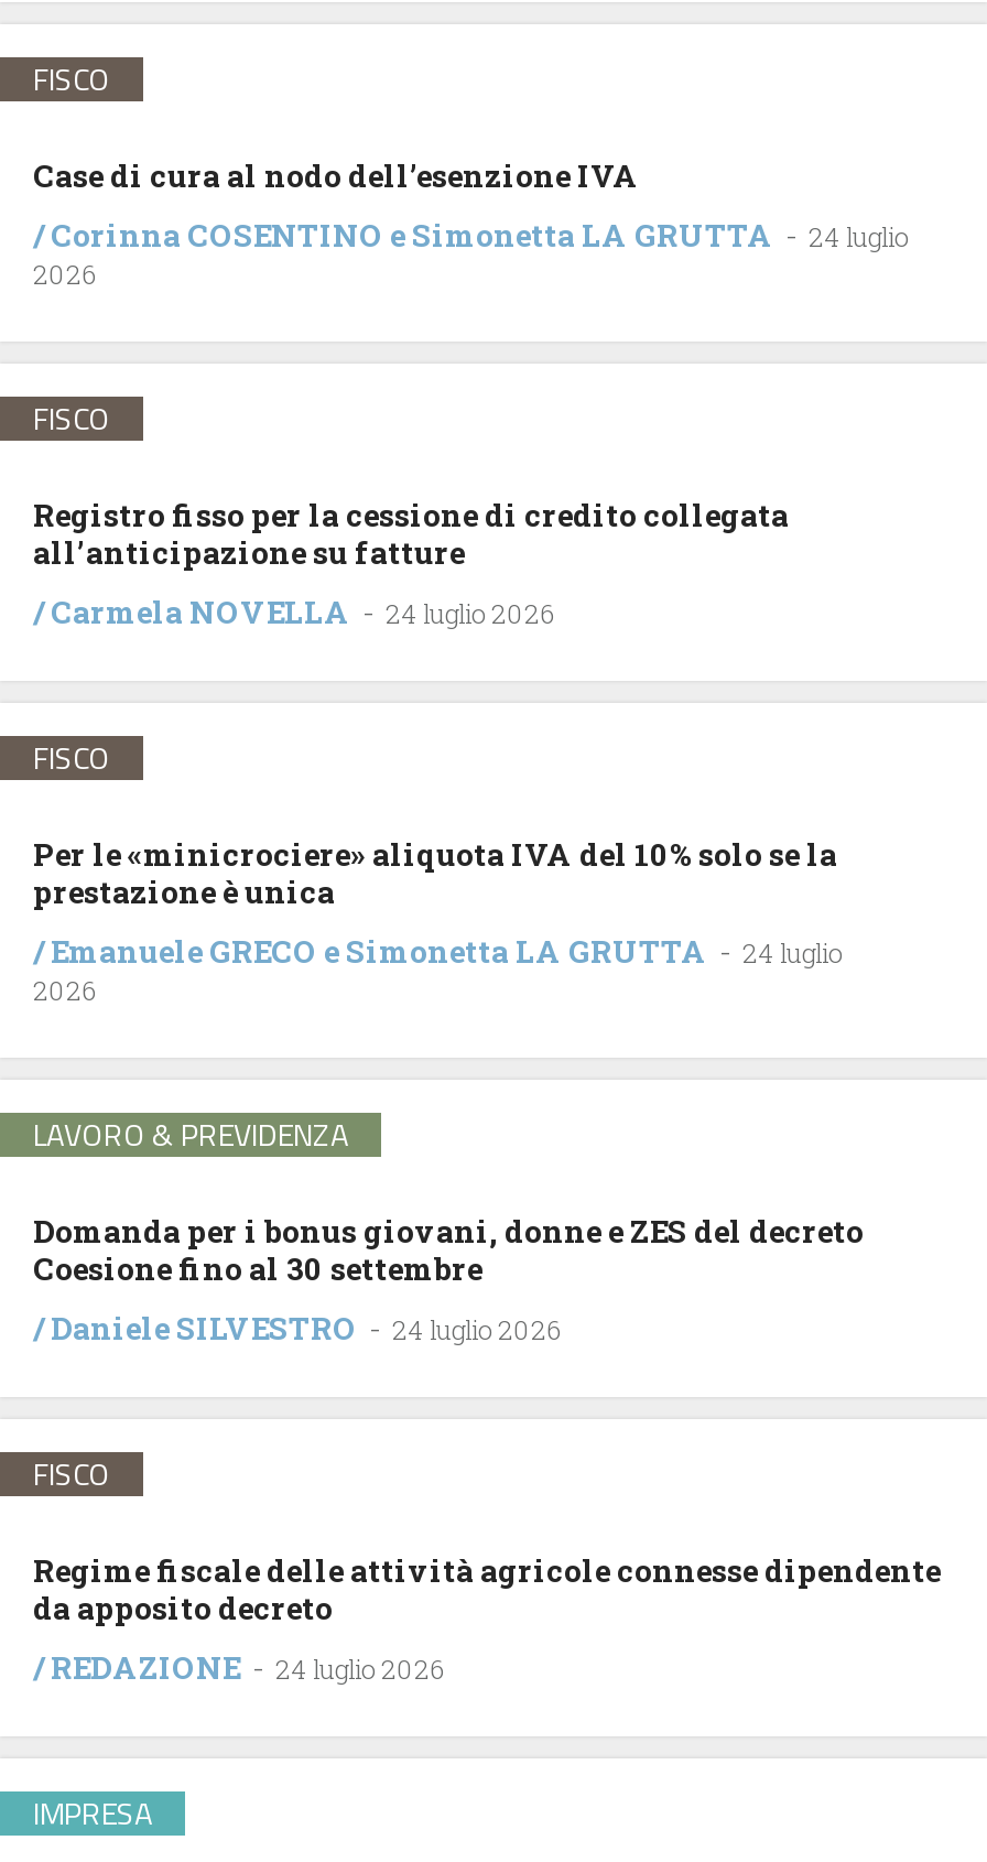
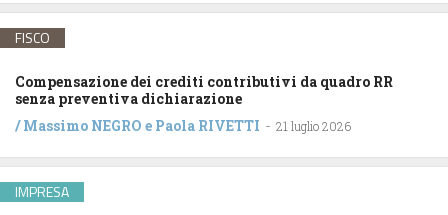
[33,154,941,1688] Case di cura al nodo dell’esenzione IVA | /Corinna COSENTINO e Simonetta LA GRUTTA - 24 luglio | 2026 | FISCO | Registro fisso per la cessione di credito collegata | all’anticipazione su fatture | /Carmela NOVELLA - 24 luglio 2026 | FISCO | Per le «minicrociere» aliquota IVA del 10% solo se la | prestazione è unica | /Emanuele GRECO e Simonetta LA GRUTTA - 24 luglio | 2026 | LAVORO & PREVIDENZA | Domanda per i bonus giovani, donne e ZES del decreto | Coesione fino al 30 settembre | /Daniele SILVESTRO - 24 luglio 2026 | FISCO | Regime fiscale delle attività agricole connesse dipendente | da apposito decreto | /REDAZIONE - 24 luglio 2026 -> [15,72,393,135] Compensazione dei crediti contributivi da quadro RR | senza preventiva dichiarazione | /Massimo NEGRO e Paola RIVETTI - 21 luglio 2026

